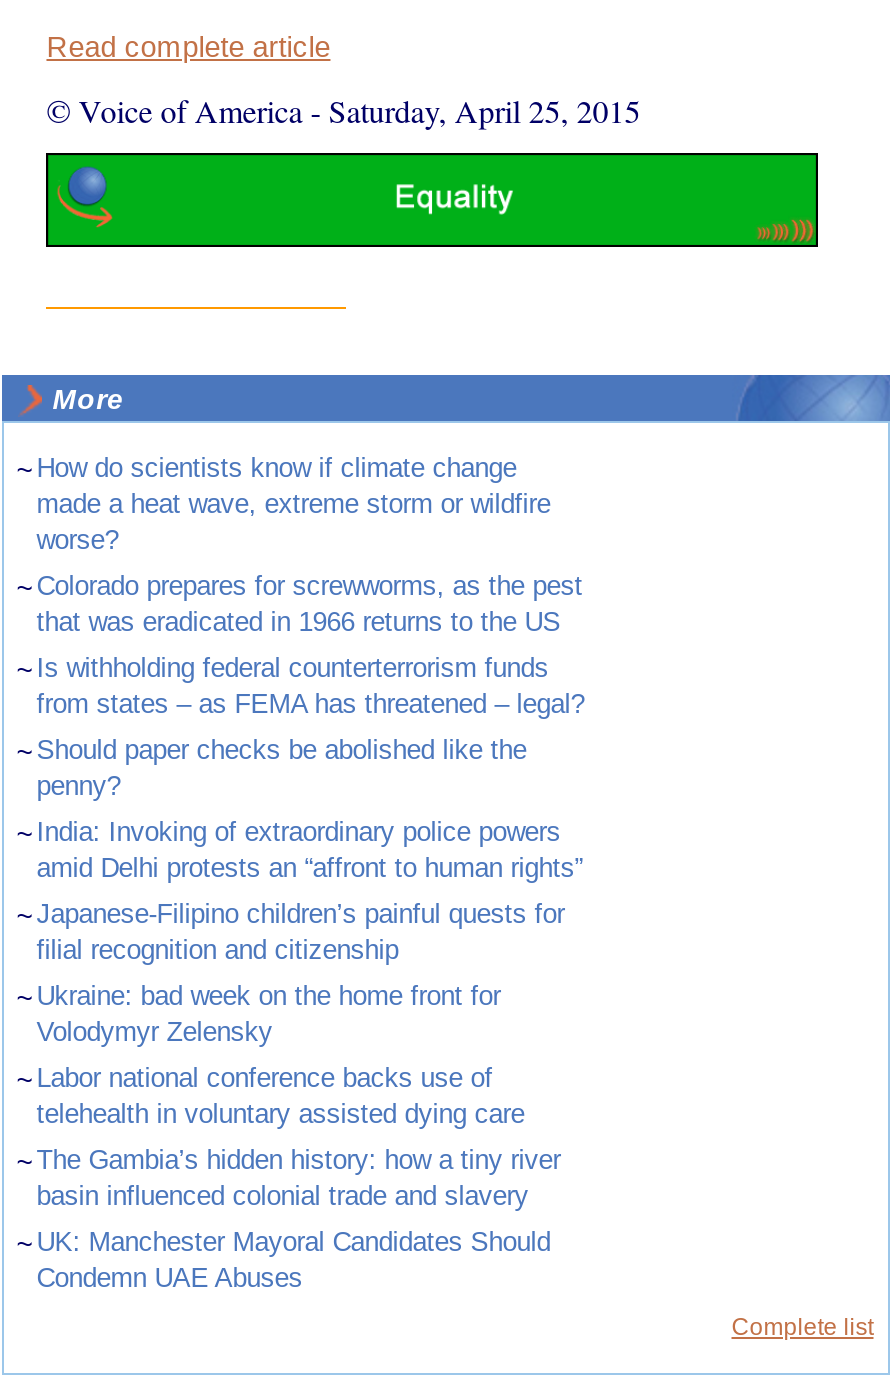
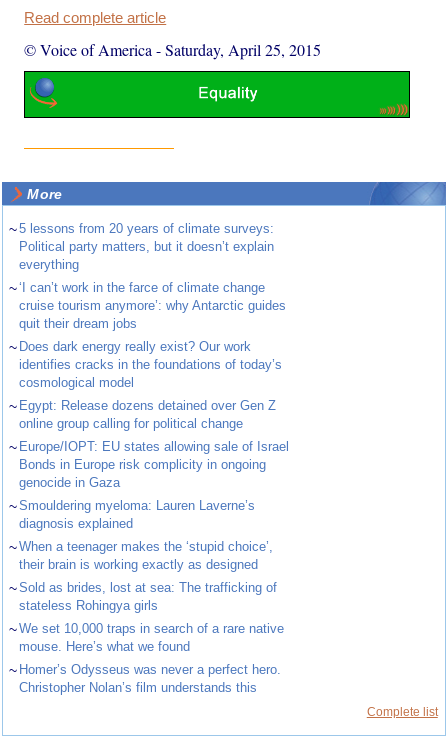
[16,454,550,556] ~ How do scientists know if climate change | made a heat wave, extreme storm or wildfire | worse? -> [9,221,274,272] ~ 5 lessons from 20 years of climate surveys: | Political party matters, but it doesn’t explain | everything
[16,572,582,638] ~ Colorado prepares for screwworms, as the pest | that was eradicated in 1966 returns to the US -> [9,280,286,331] ~ ‘I can’t work in the farce of climate change | cruise tourism anymore’: why Antarctic guides | quit their dream jobs
[16,654,584,720] ~ Is withholding federal counterterrorism funds | from states – as FEMA has threatened – legal? -> [9,339,282,390] ~ Does dark energy really exist? Our work | identifies cracks in the foundations of today’s | cosmological model
[16,736,526,802] ~ Should paper checks be abolished like the | penny? -> [9,398,276,431] ~ Egypt: Release dozens detained over Gen Z | online group calling for political change
[16,818,582,884] ~ India: Invoking of extraordinary police powers | amid Delhi protests an “affront to human rights” -> [9,439,289,490] ~ Europe/IOPT: EU states allowing sale of Israel | Bonds in Europe risk complicity in ongoing | genocide in Gaza
[16,900,564,966] ~ Japanese-Filipino children’s painful quests for | filial recognition and citizenship -> [9,498,255,531] ~ Smouldering myeloma: Lauren Laverne’s | diagnosis explained
[16,982,500,1048] ~ Ukraine: bad week on the home front for | Volodymyr Zelensky -> [9,539,273,572] ~ When a teenager makes the ‘stupid choice’, | their brain is working exactly as designed
[16,1064,524,1130] ~ Labor national conference backs use of | telehealth in voluntary assisted dying care -> [9,580,277,613] ~ Sold as brides, lost at sea: The trafficking of | stateless Rohingya girls
[16,1146,560,1212] ~ The Gambia’s hidden history: how a tiny river | basin influenced colonial trade and slavery -> [9,621,284,654] ~ We set 10,000 traps in search of a rare native | mouse. Here’s what we found
[16,1228,550,1294] ~ UK: Manchester Mayoral Candidates Should | Condemn UAE Abuses -> [9,662,281,695] ~ Homer’s Odysseus was never a perfect hero. | Christopher Nolan’s film understands this

